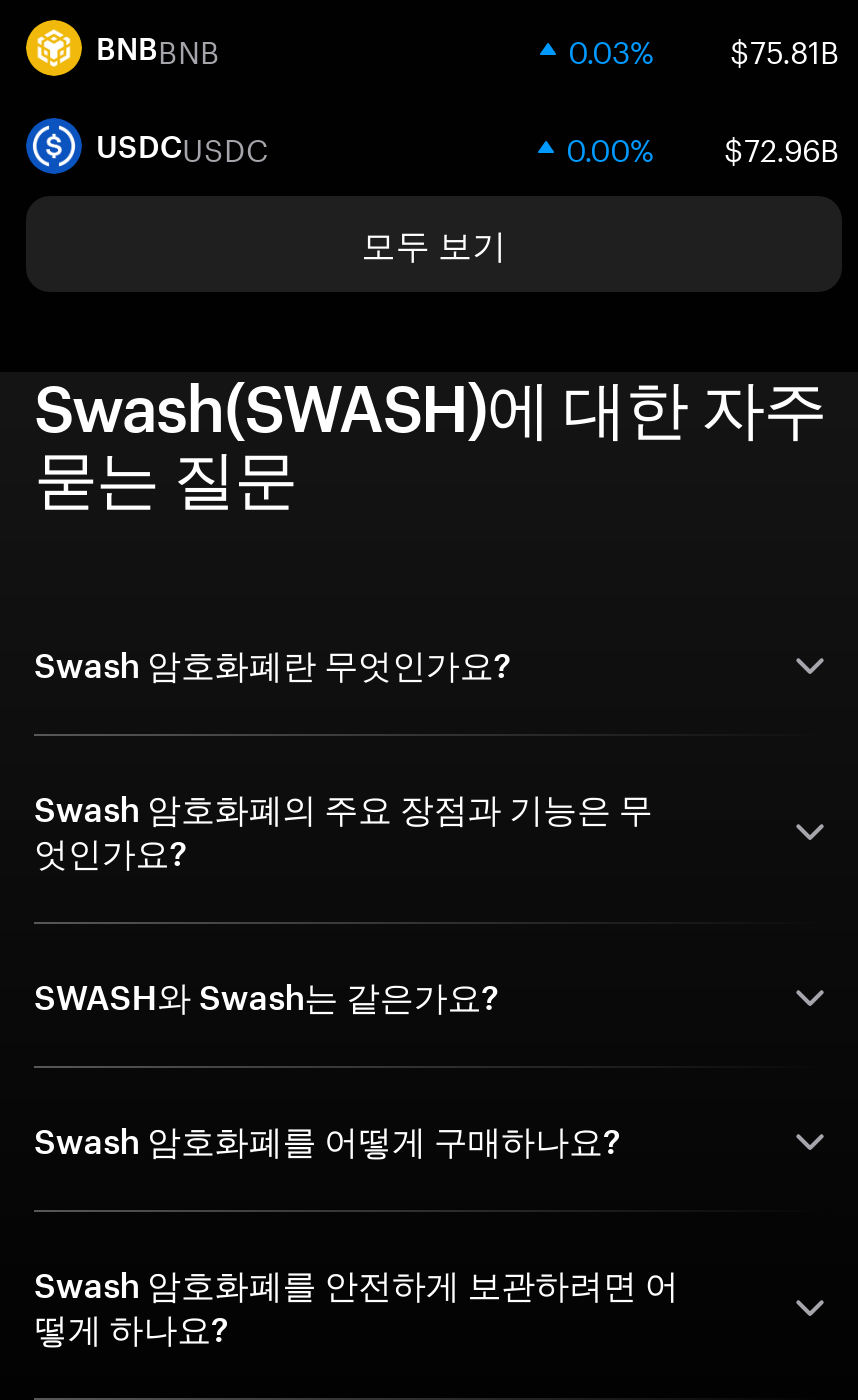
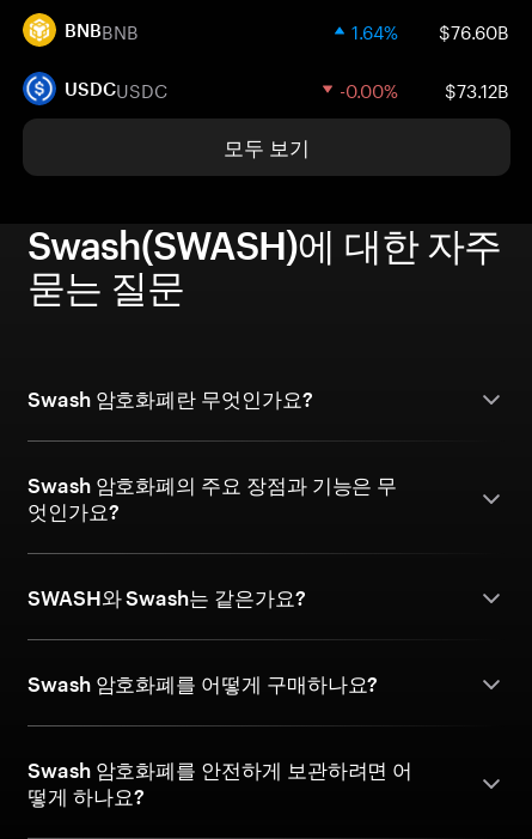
[568,24,840,72] 0.03% | $75.81B -> [351,16,509,44] 1.64% | $76.60B
[566,122,840,170] 0.00% | $72.96B -> [340,74,509,103] -0.00% | $73.12B

